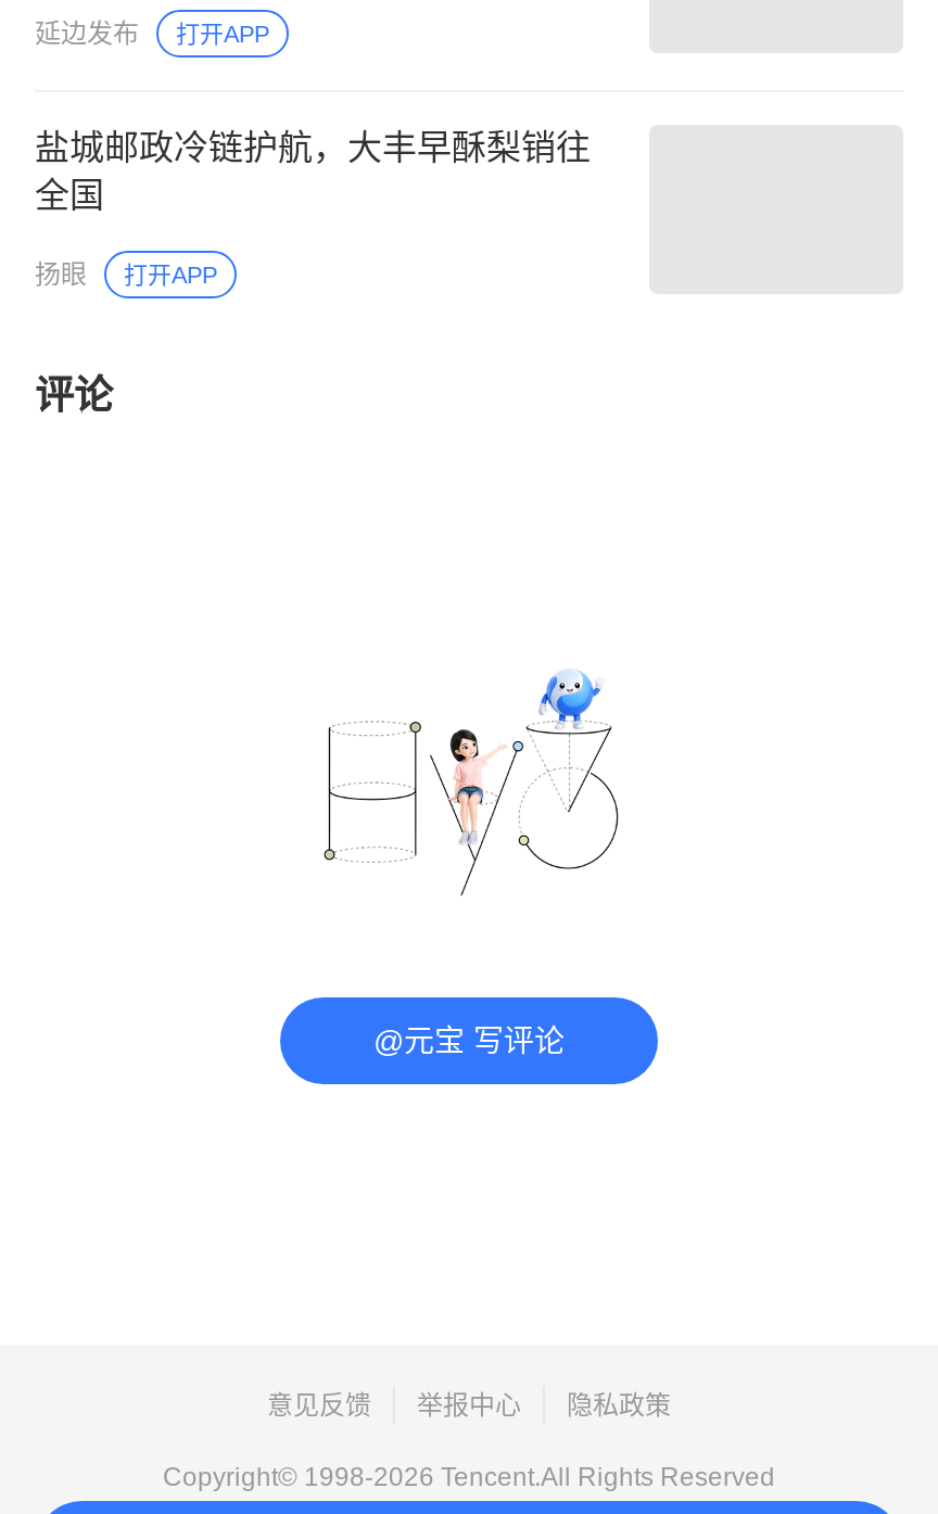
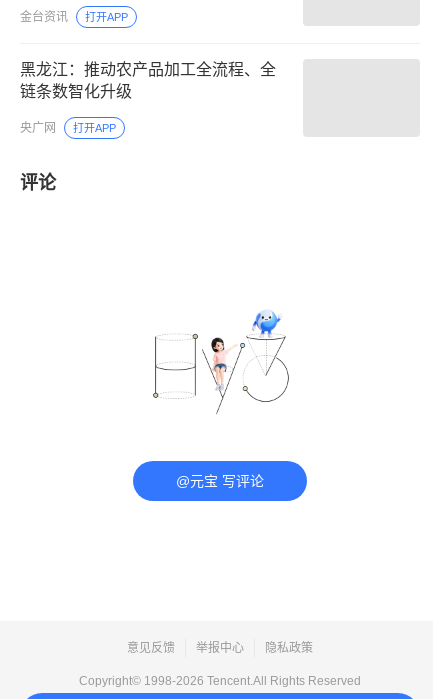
[35,18,139,49] 延边发布 -> [20,10,68,24] 金台资讯
[35,129,591,214] 盐城邮政冷链护航，大丰早酥梨销往 | 全国 -> [20,61,276,100] 黑龙江：推动农产品加工全流程、全 | 链条数智化升级
[35,259,87,290] 扬眼 -> [20,121,56,135] 央广网

